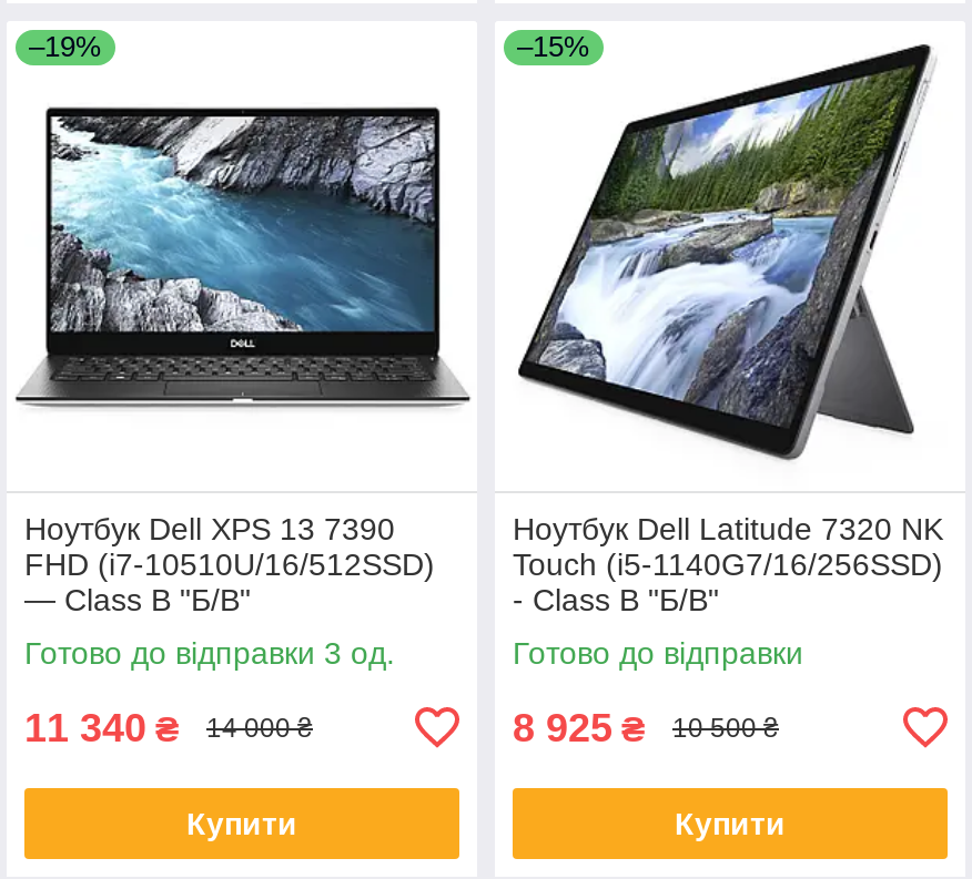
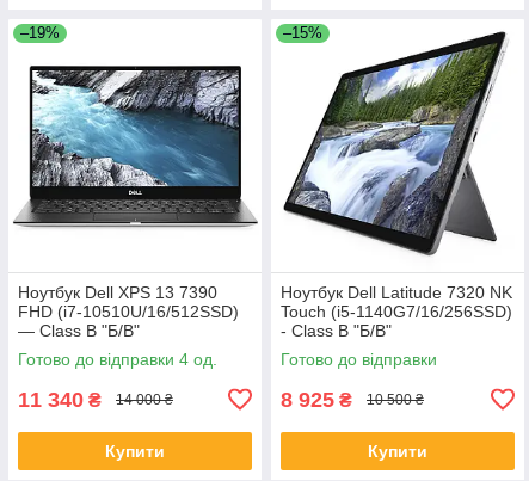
[24,635,395,670] Готово до відправки 3 од. -> [18,349,217,369] Готово до відправки 4 од.

